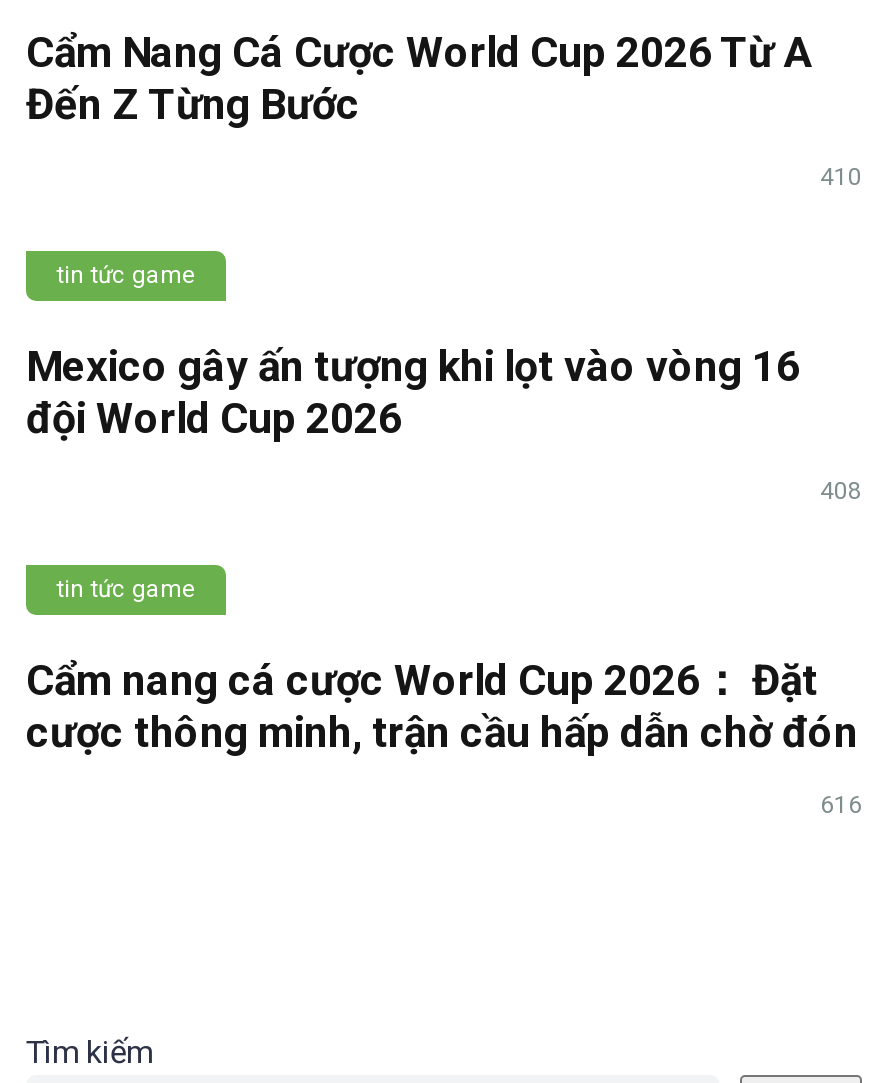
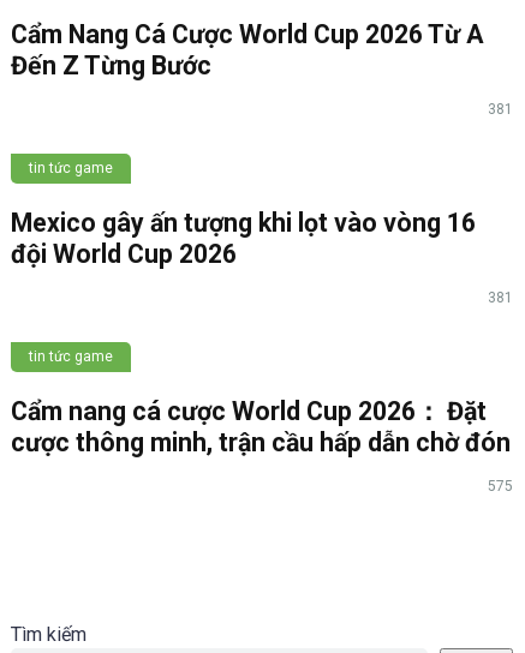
[820,163,862,191] 410 -> [488,101,513,118] 381
[820,477,862,505] 408 -> [488,289,513,306] 381
[820,791,862,819] 616 -> [488,478,513,495] 575

